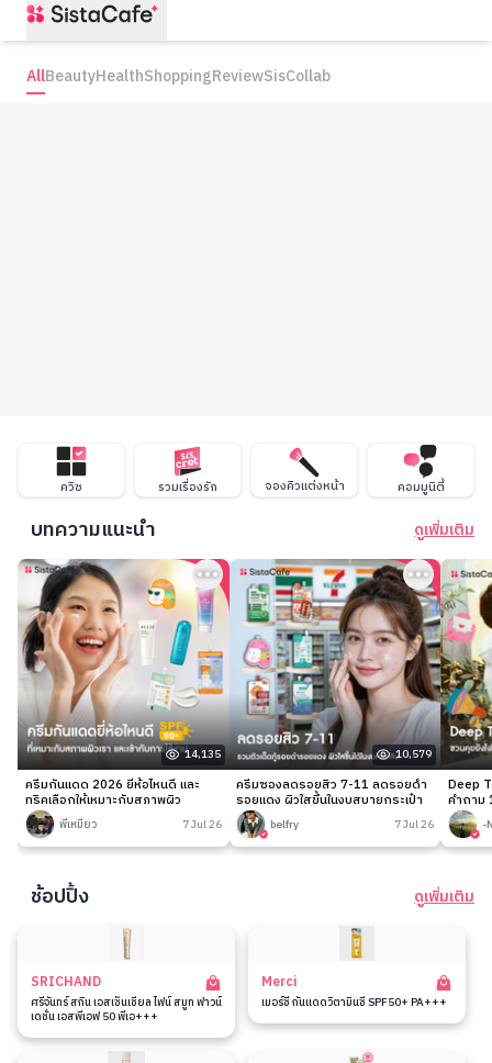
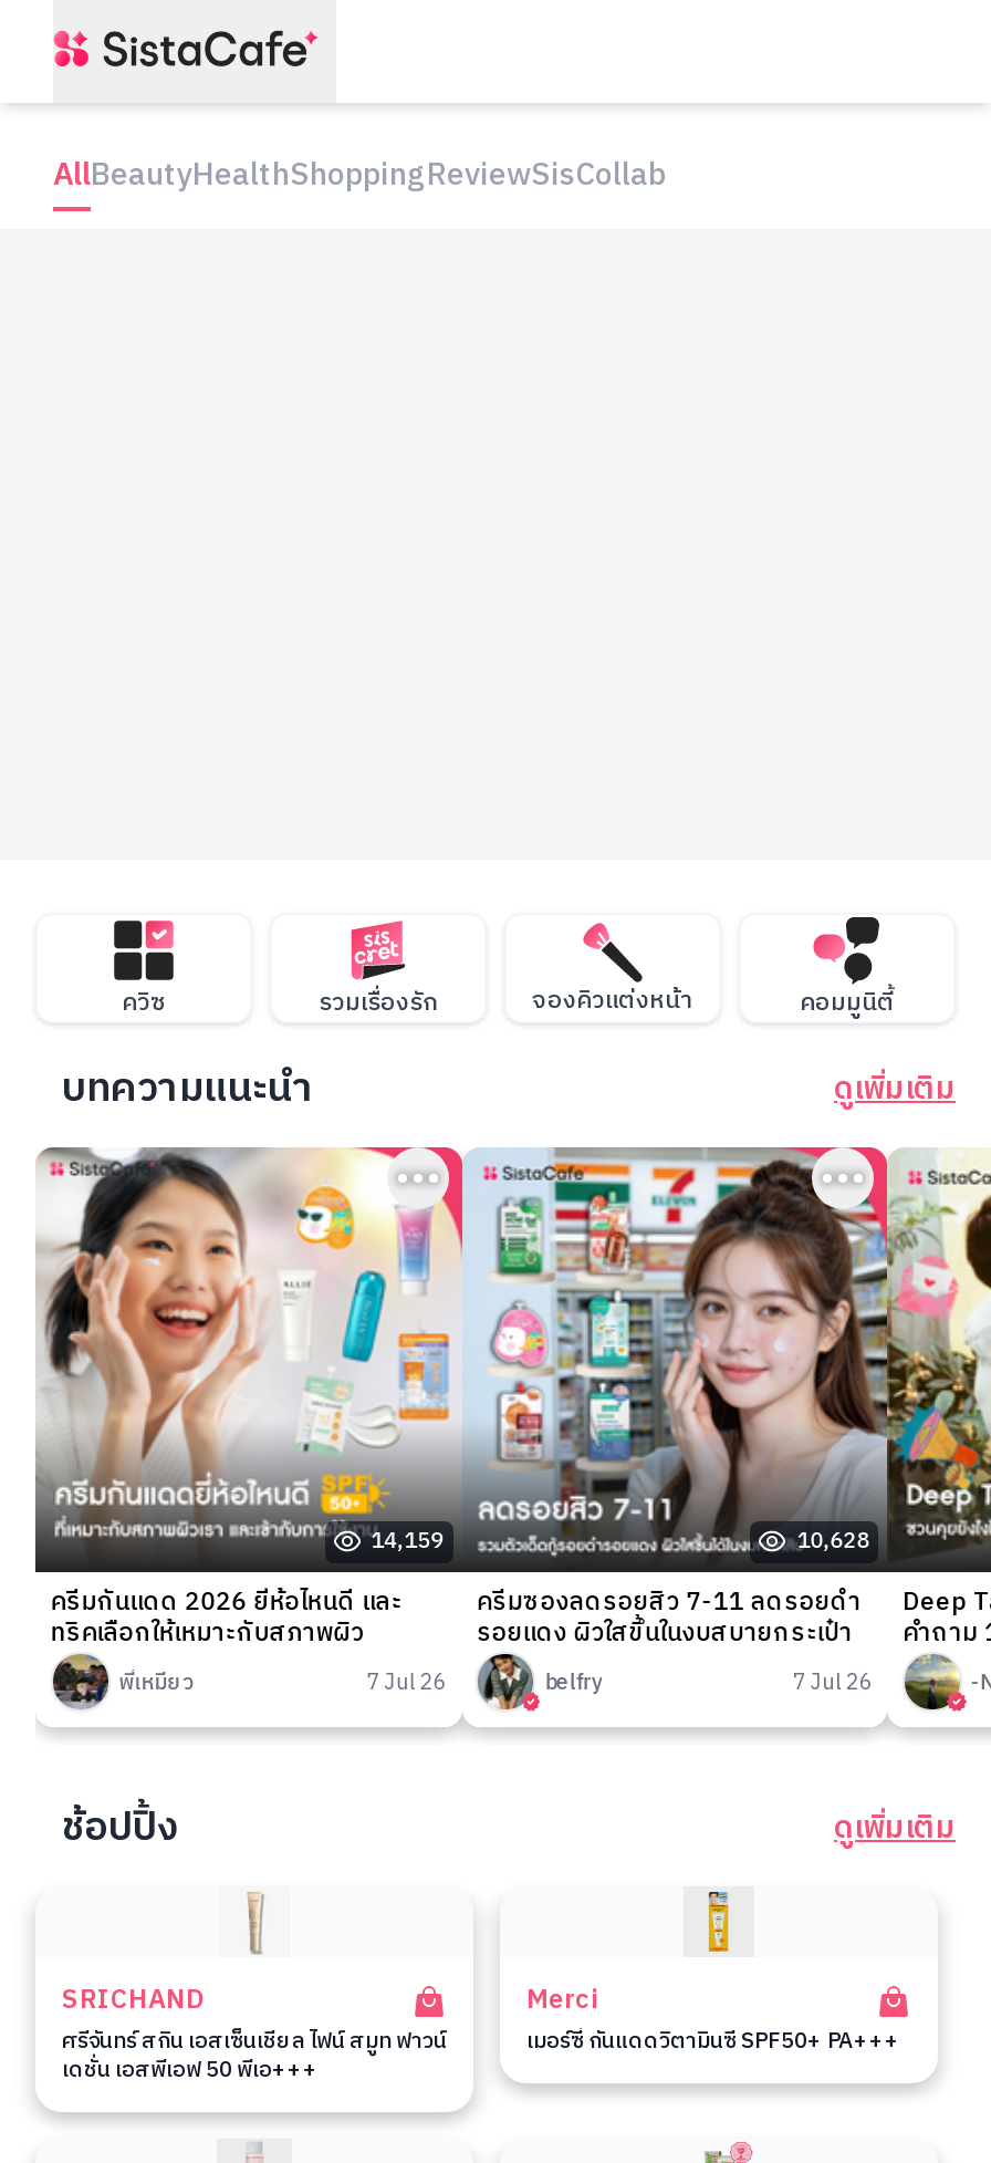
[184,746,220,764] 14,135 -> [371,1524,444,1560] 14,159
[396,746,432,764] 10,579 -> [797,1524,870,1560] 10,628

